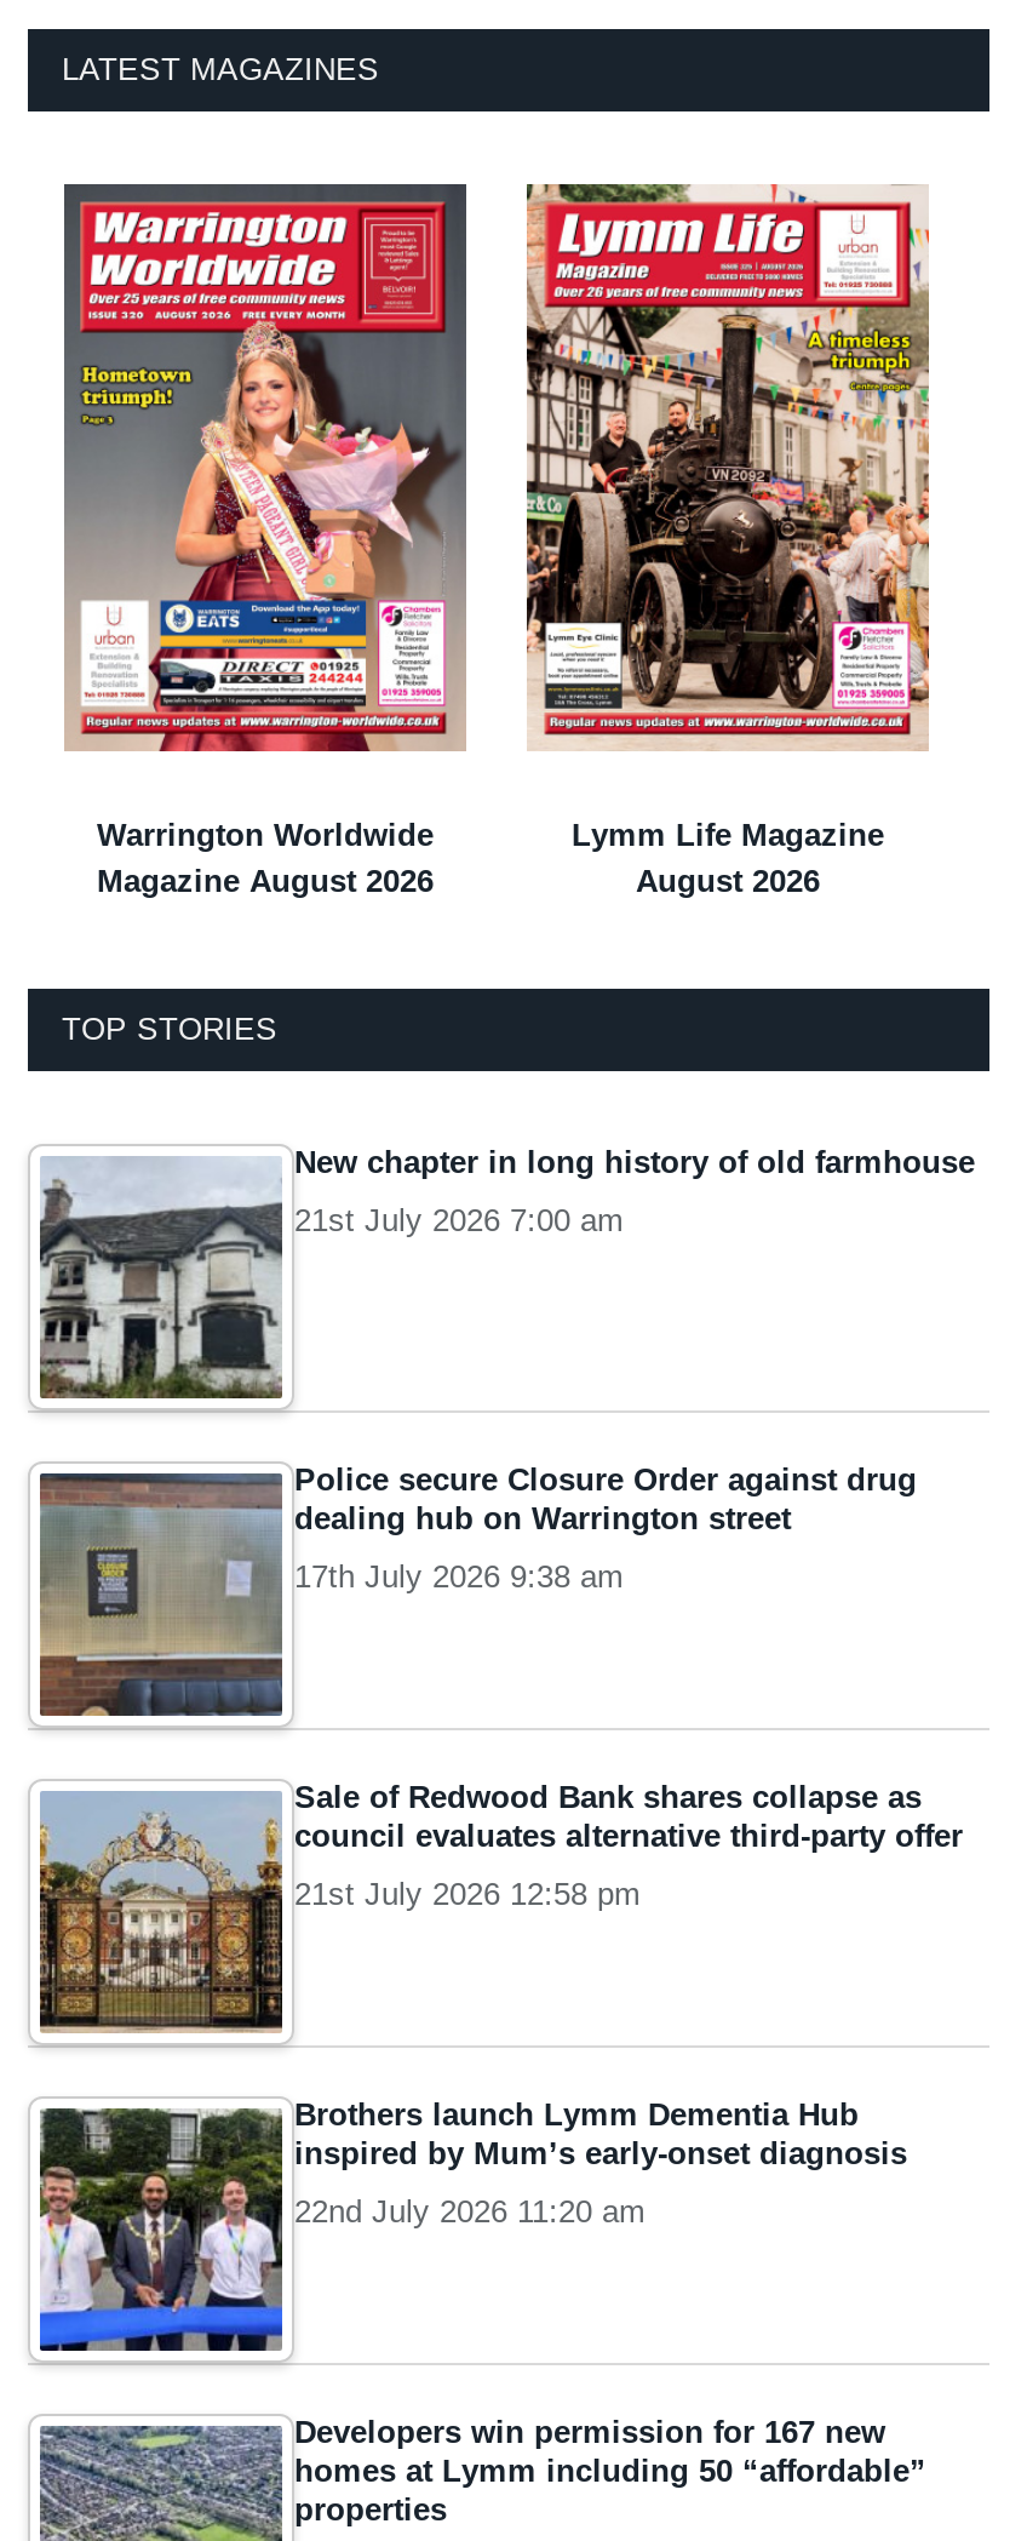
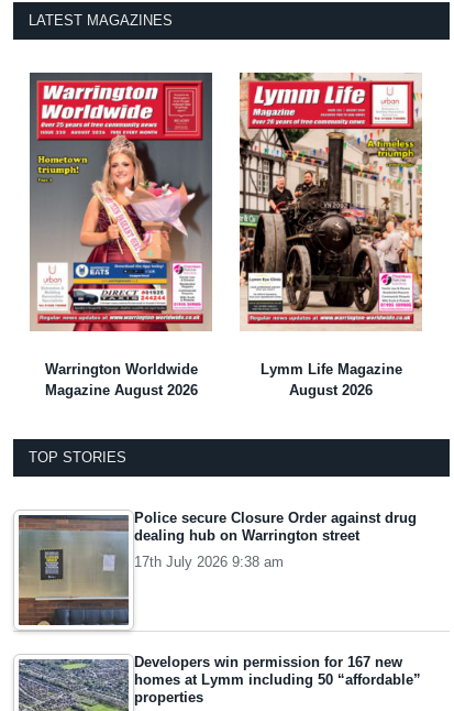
[40,1145,975,1401] [image] | New chapter in long history of old farmhouse | 21st July 2026 7:00 am -> none
[38,1780,963,2050] [image] | Sale of Redwood Bank shares collapse as | council evaluates alternative third-party offer | 21st July 2026 12:58 pm -> none
[38,2097,907,2353] [image] | Brothers launch Lymm Dementia Hub | inspired by Mum’s early-onset diagnosis | 22nd July 2026 11:20 am -> none

